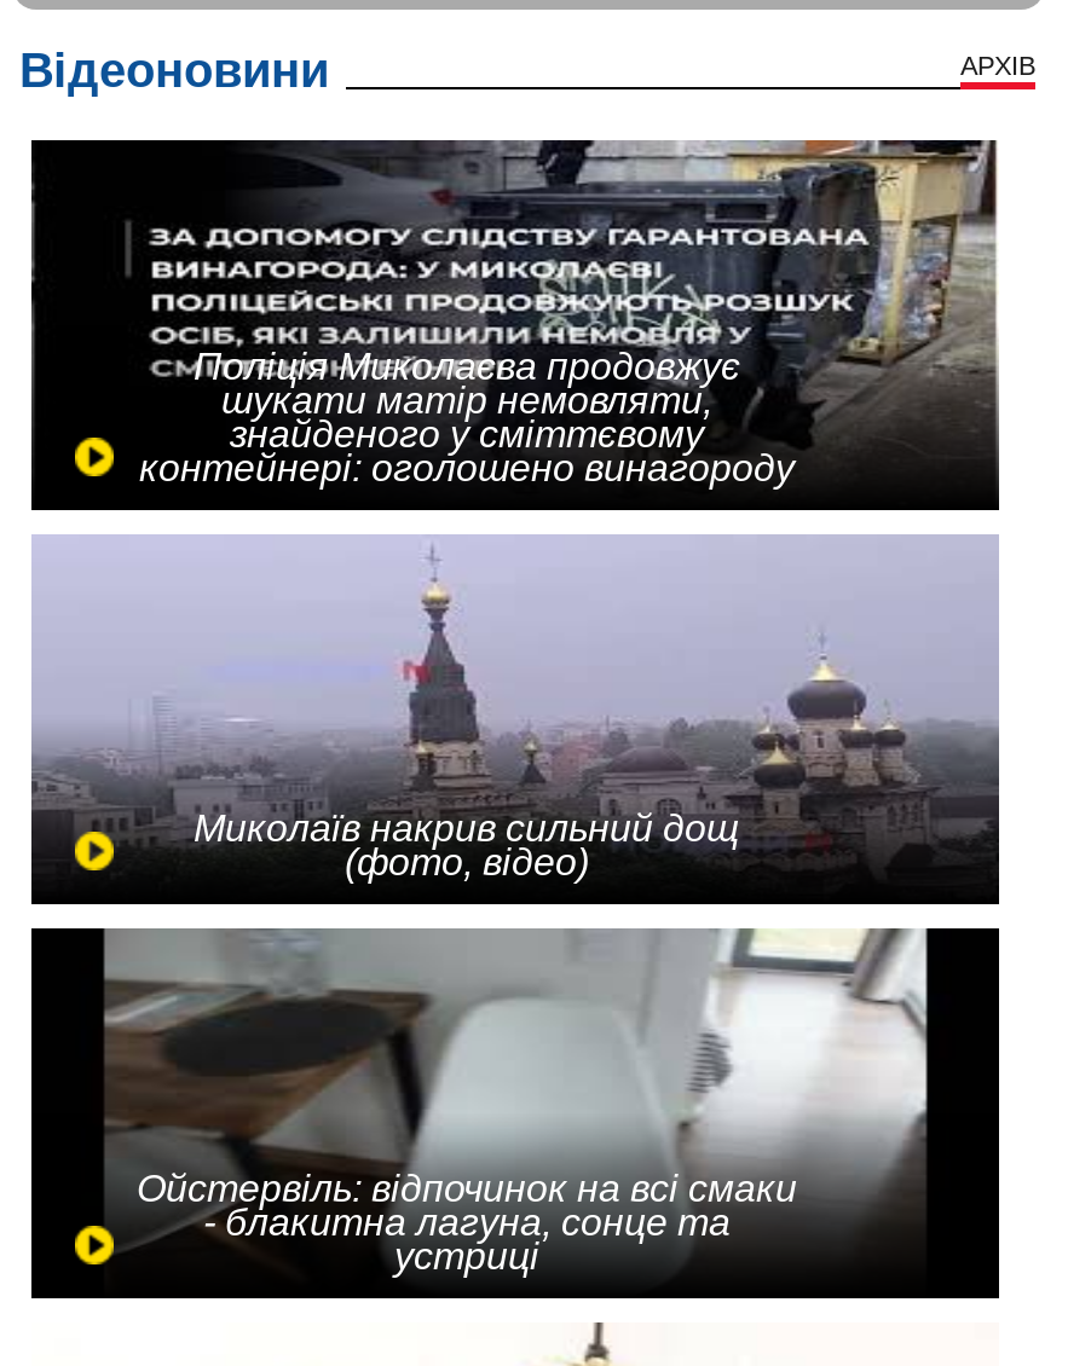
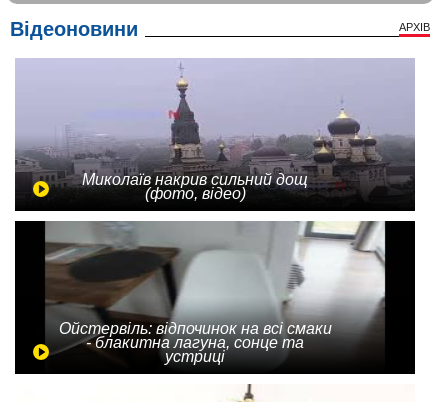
[29,138,999,488] [image] | Поліція Миколаєва продовжує | шукати матір немовляти, | знайденого у сміттєвому | контейнері: оголошено винагороду -> none

